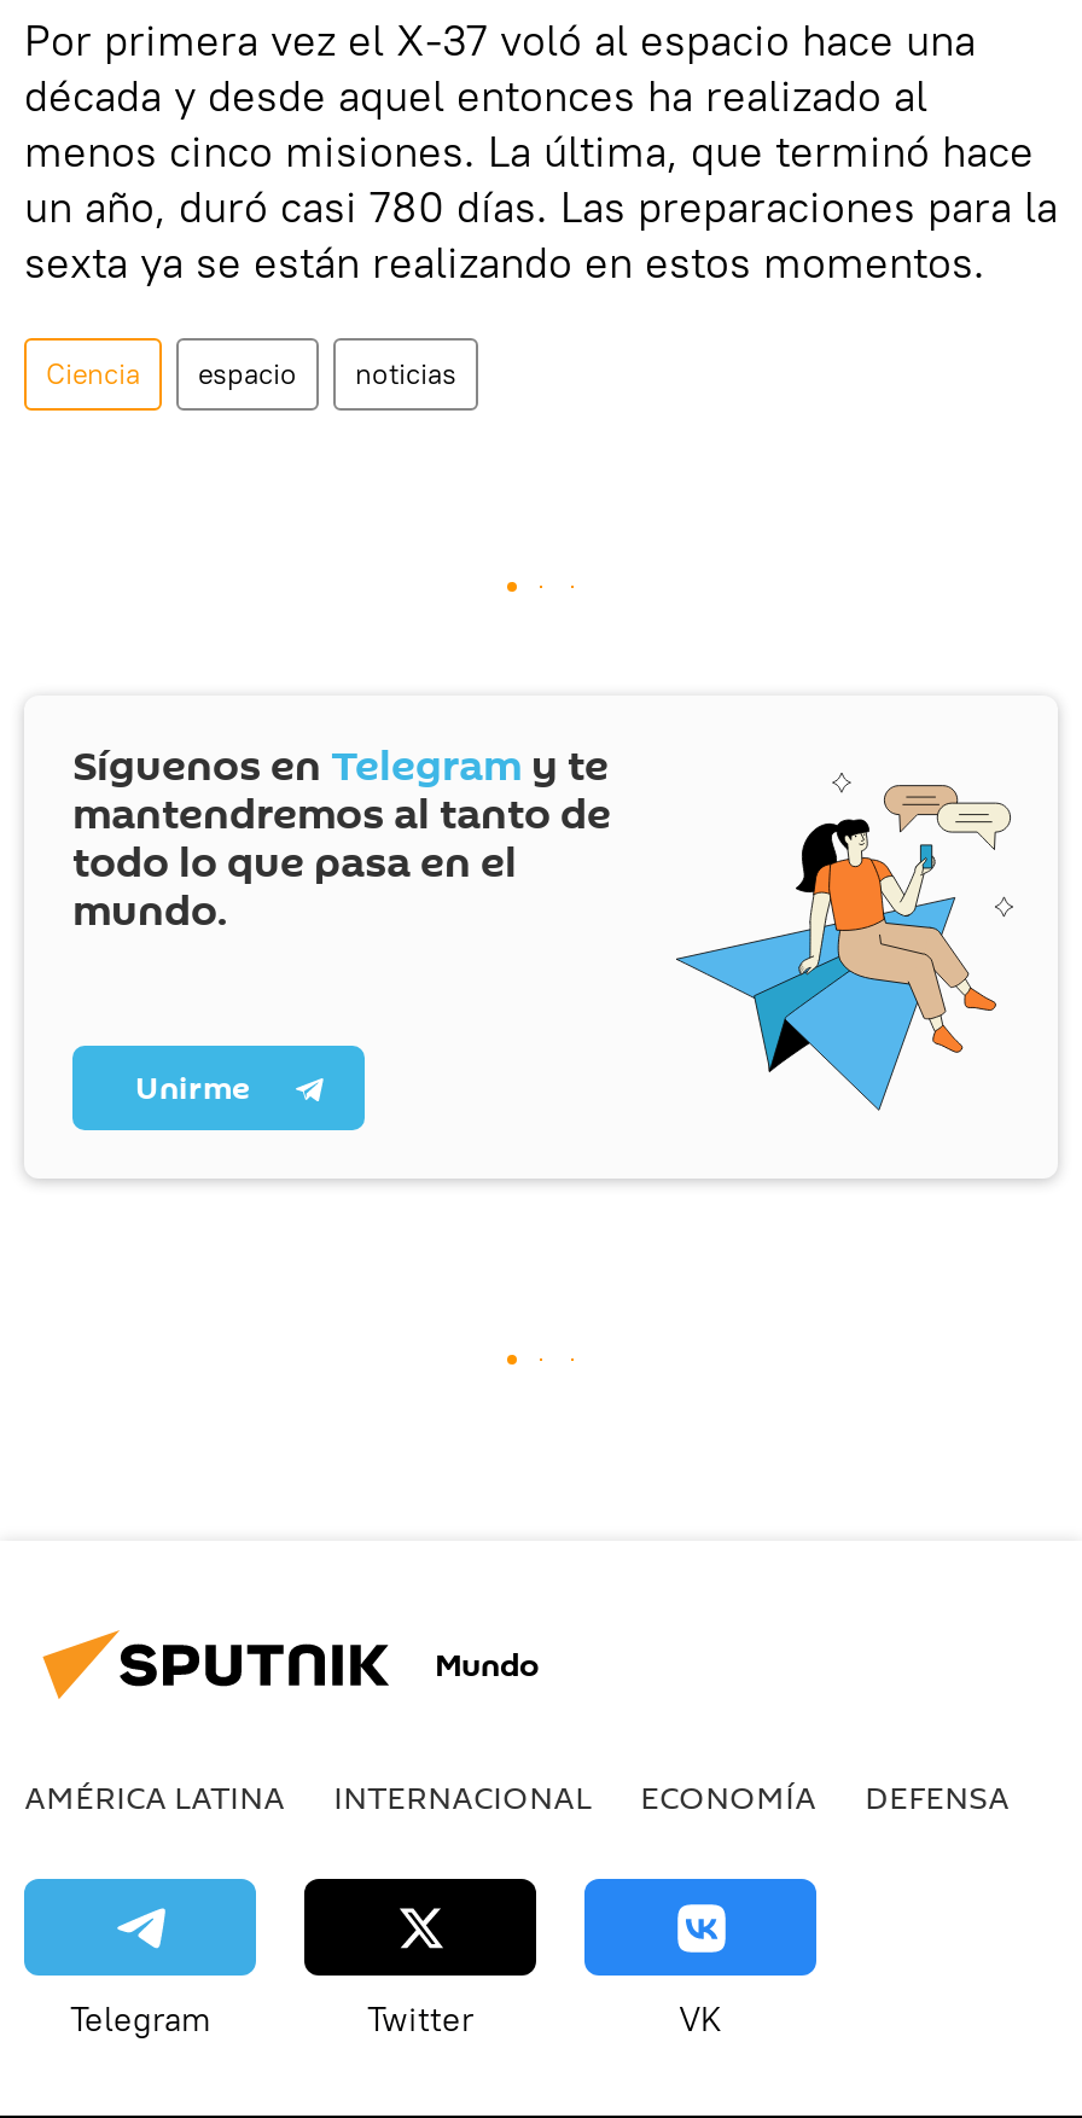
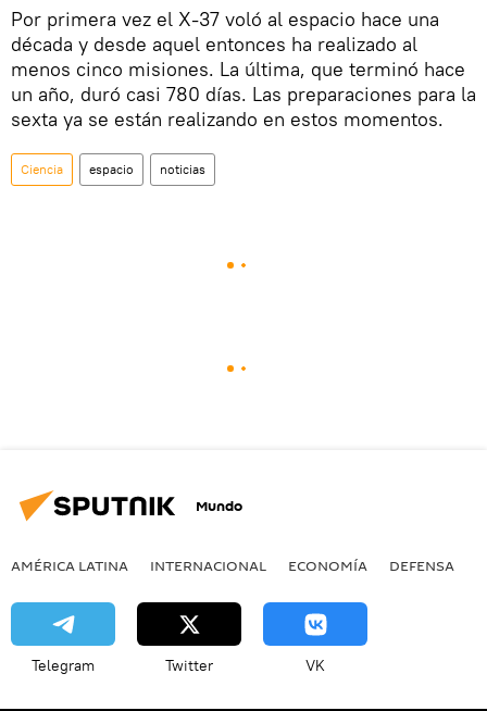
[72,737,1014,1111] [image] | Síguenos en Telegram y te | mantendremos al tanto de | todo lo que pasa en el | mundo. | Unirme -> none

